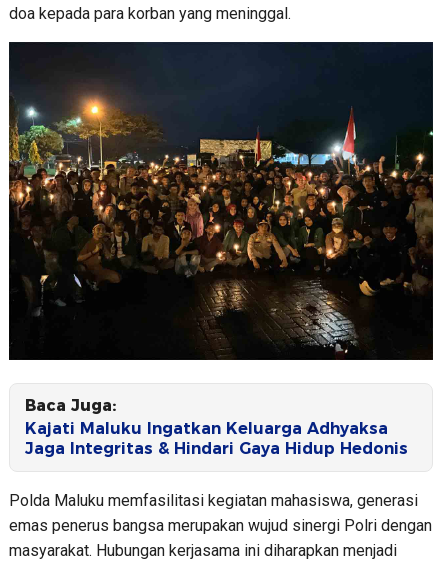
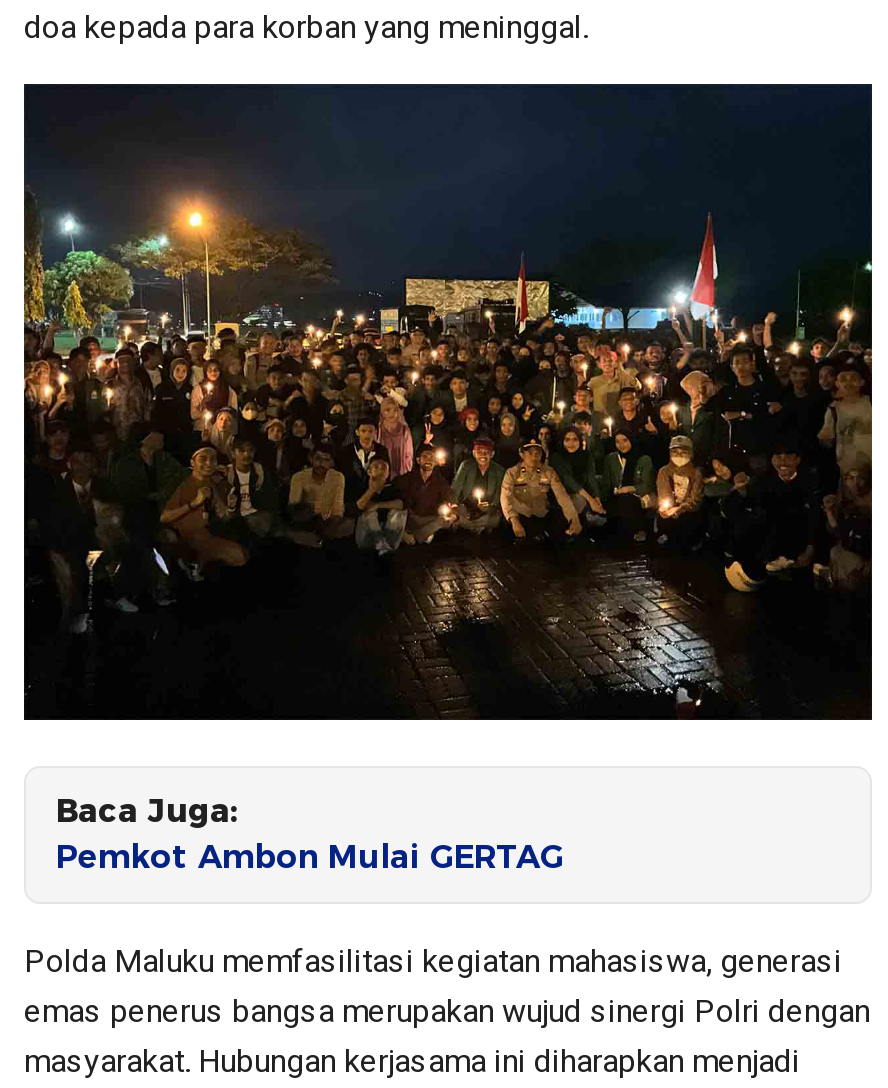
[25,419,408,458] Kajati Maluku Ingatkan Keluarga Adhyaksa | Jaga Integritas & Hindari Gaya Hidup Hedonis -> [56,837,564,875] Pemkot Ambon Mulai GERTAG

